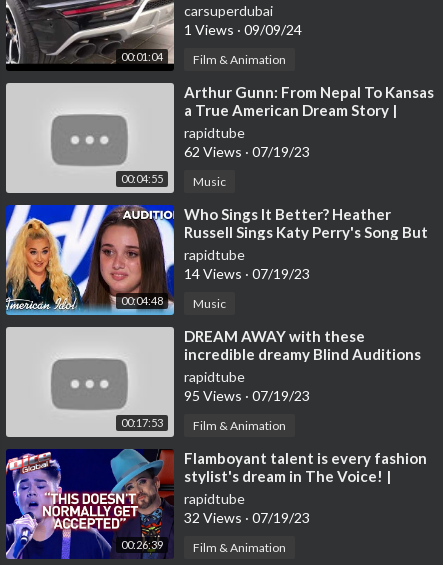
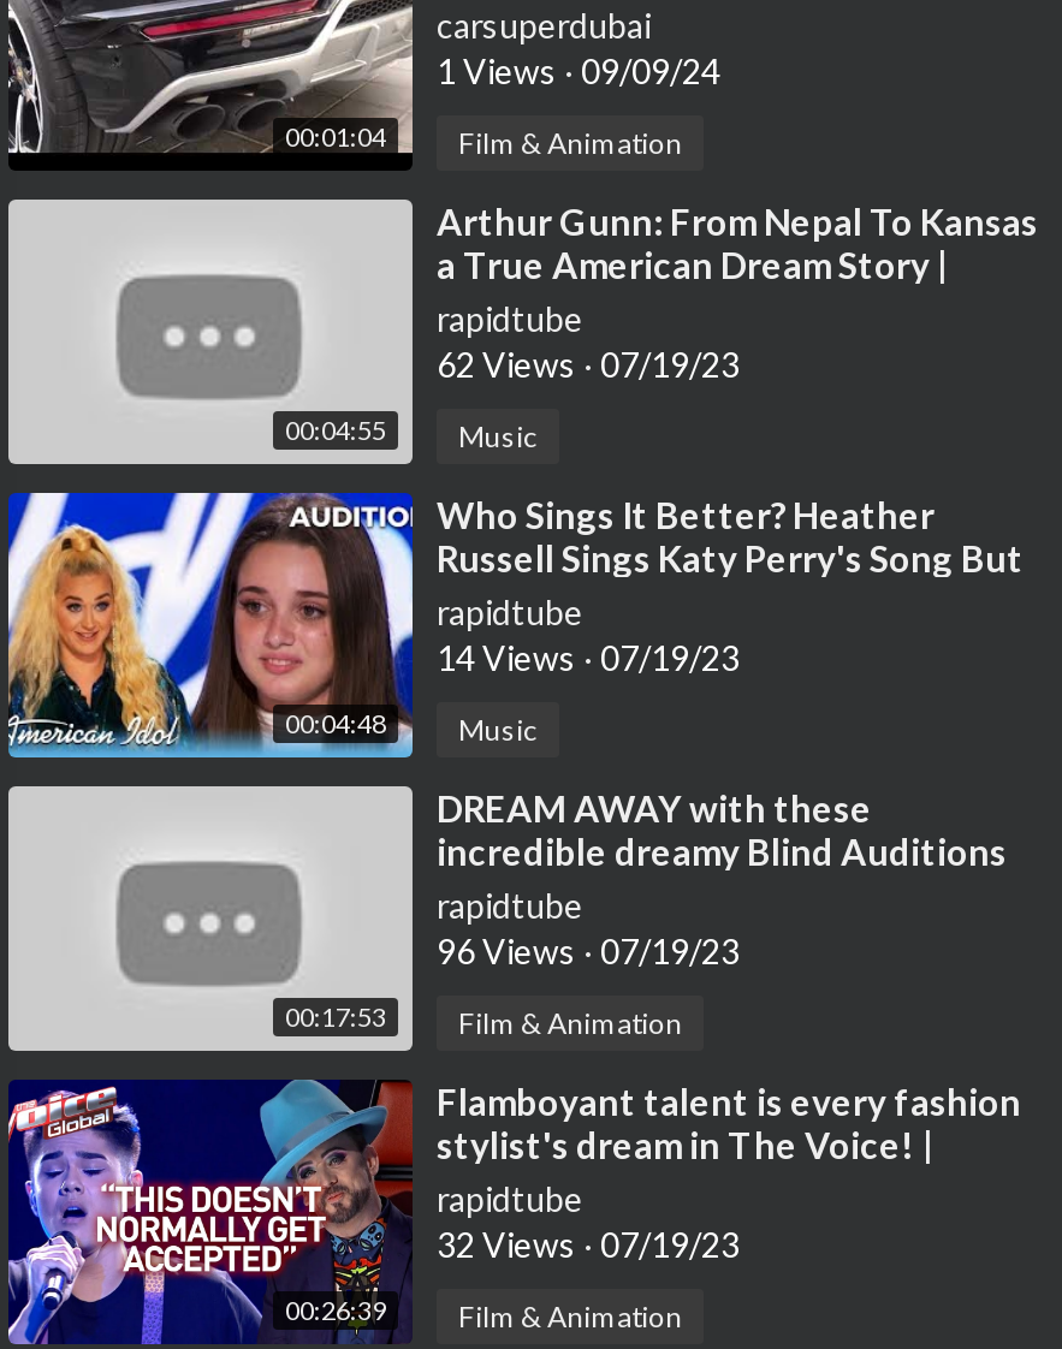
[184,387,310,404] 95 Views · 07/19/23 -> [437,932,740,973] 96 Views · 07/19/23

